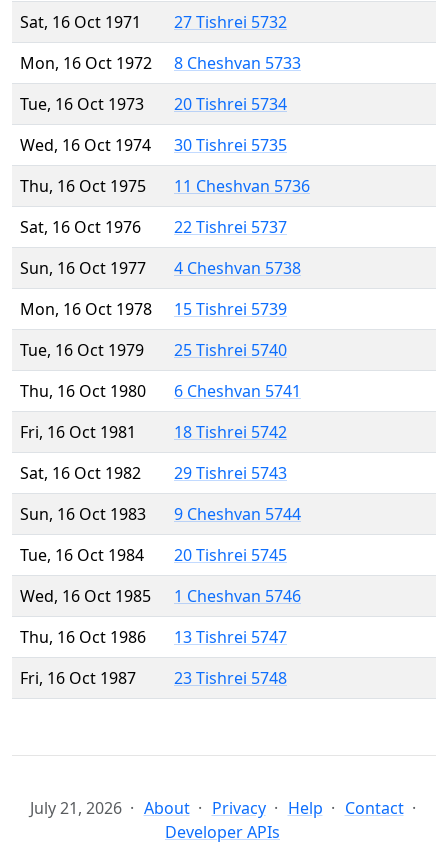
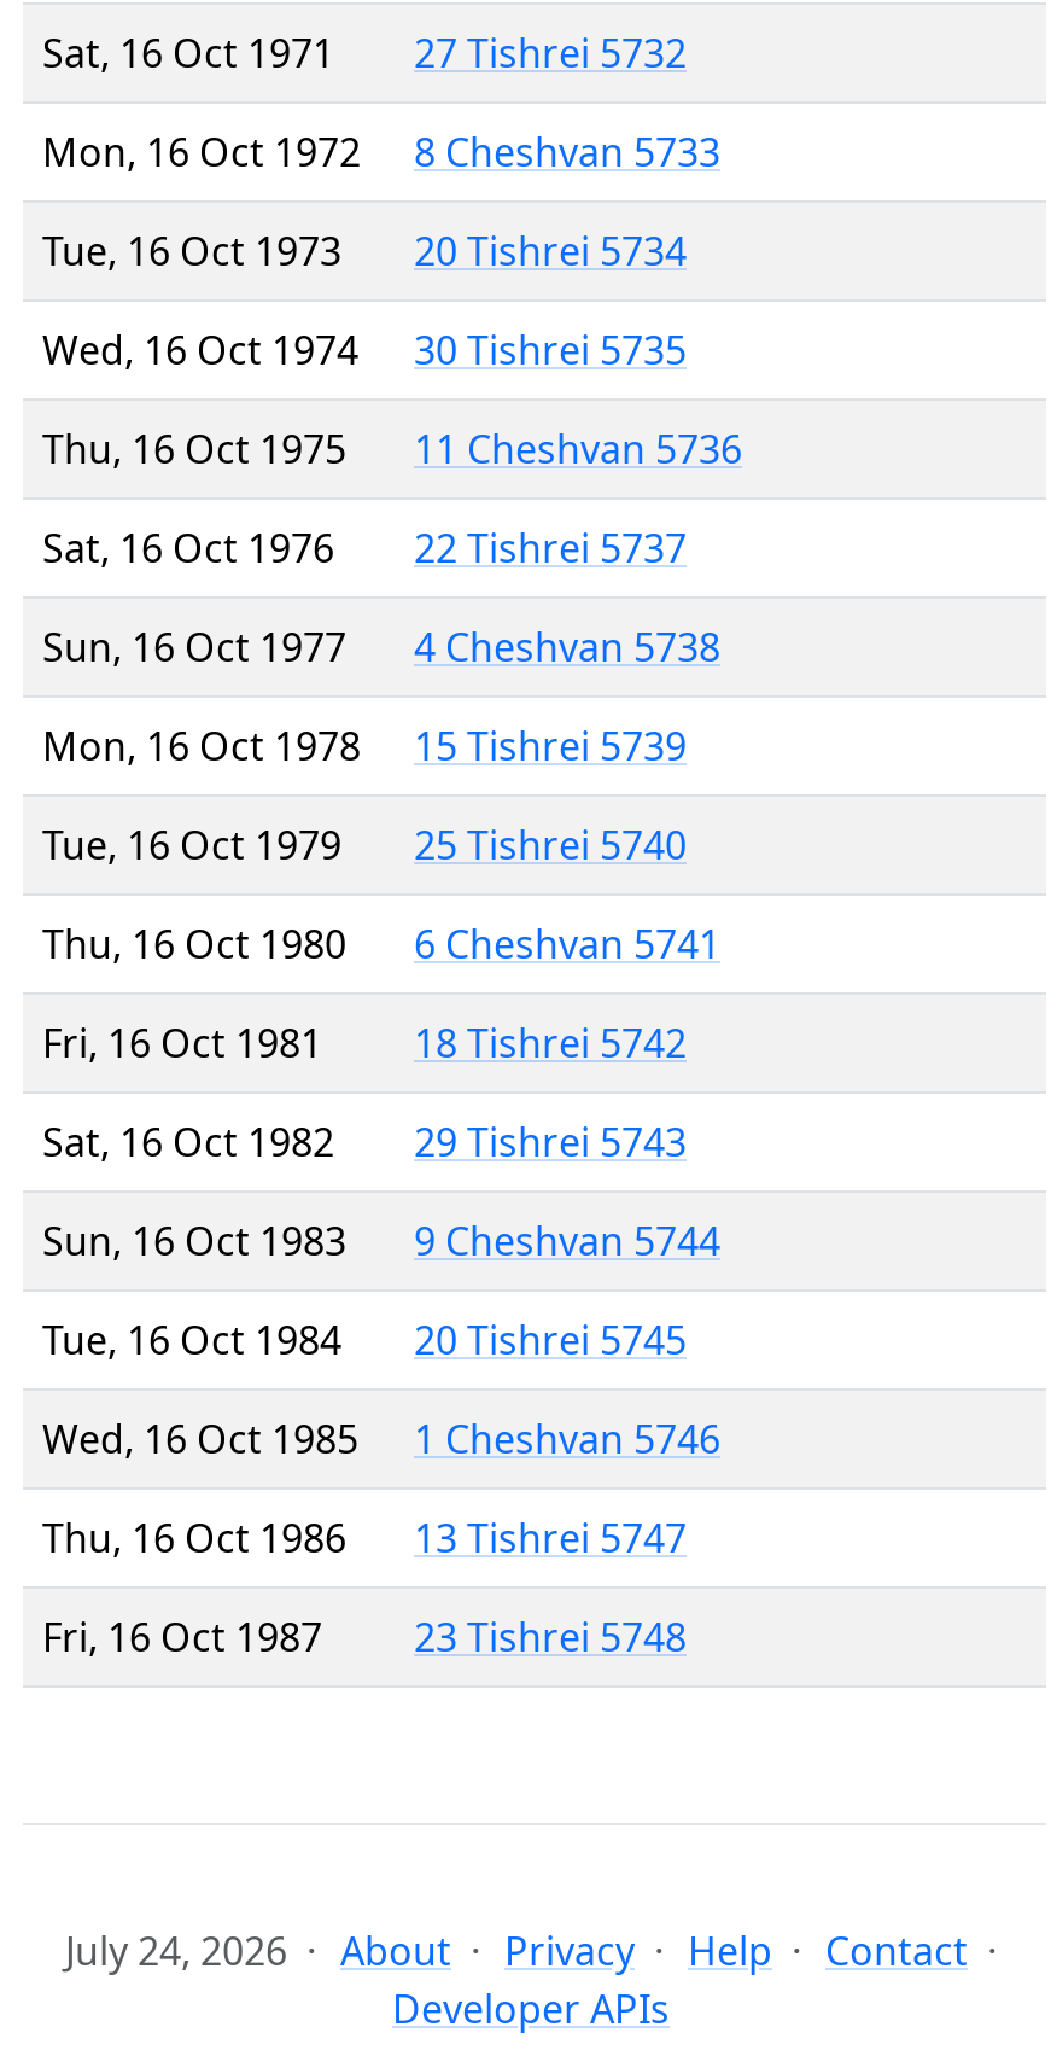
[29,797,403,819] July 21, 2026 About Privacy Help Contact -> [65,1924,968,1978] July 24, 2026 About Privacy Help Contact

